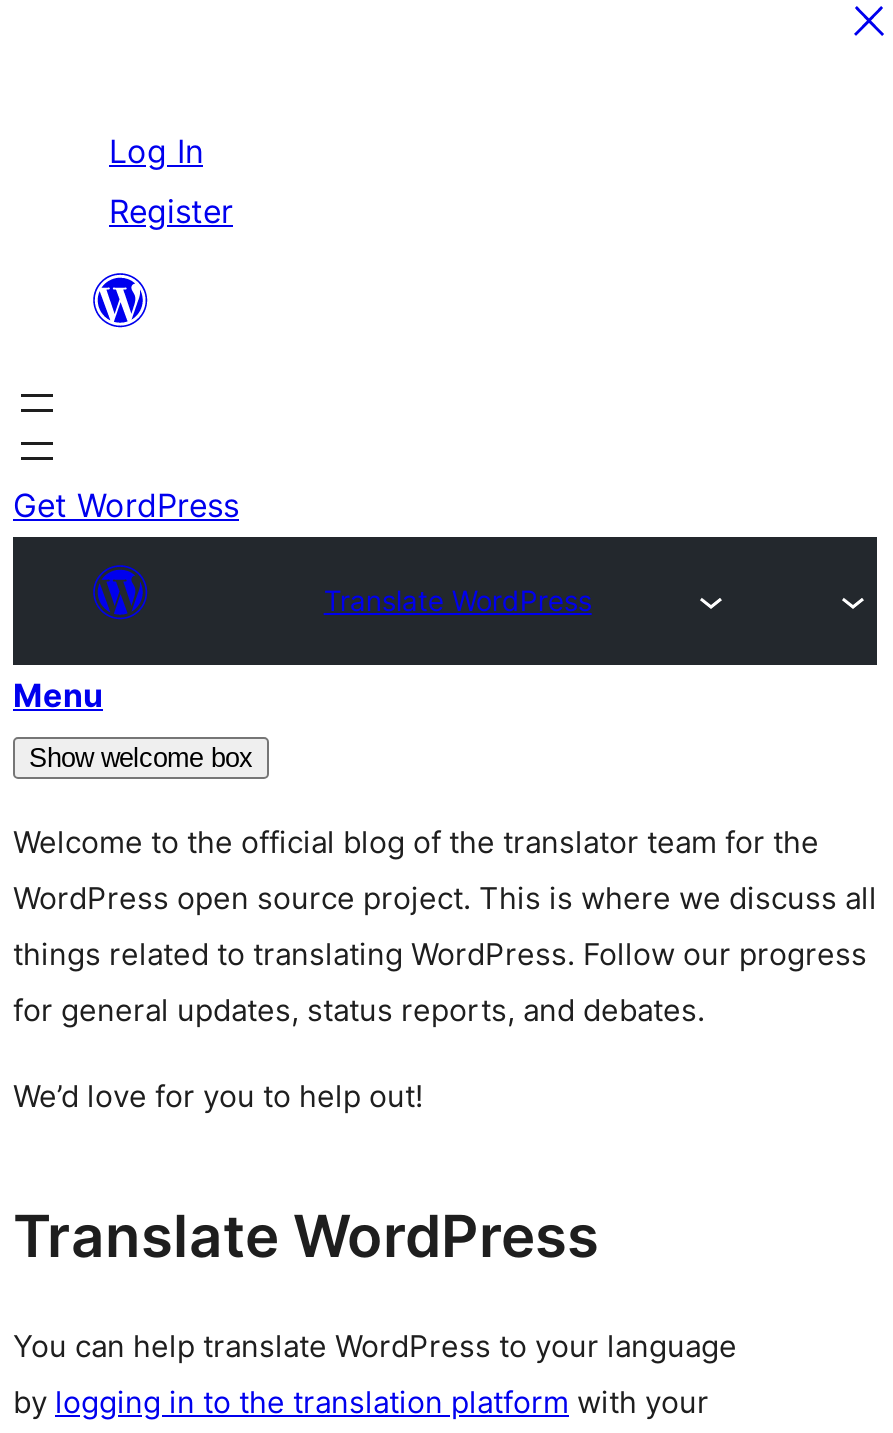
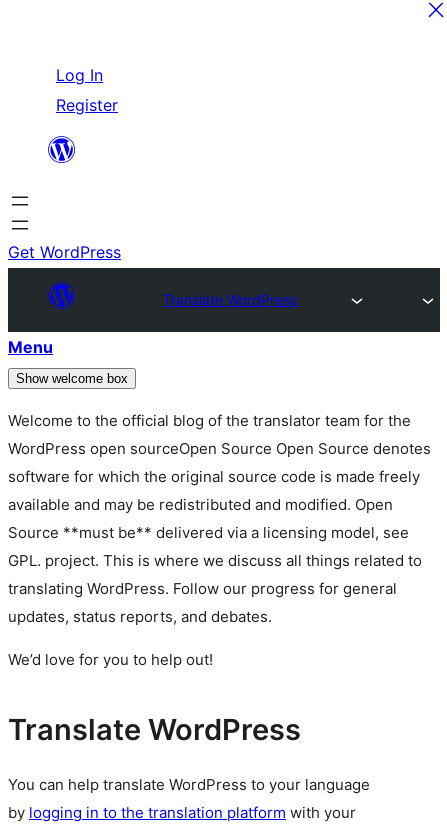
[13,879,877,1029] WordPress open source project. This is where we discuss all | things related to translating WordPress. Follow our progress | for general updates, status reports, and debates. -> [8,439,431,626] WordPress open sourceOpen Source Open Source denotes | software for which the original source code is made freely | available and may be redistributed and modified. Open | Source **must be** delivered via a licensing model, see | GPL. project. This is where we discuss all things related to | translating WordPress. Follow our progress for general | updates, status reports, and debates.

